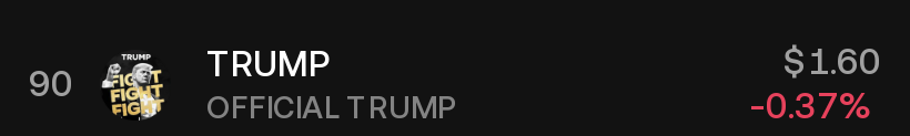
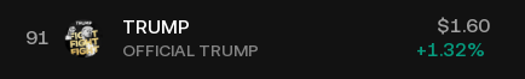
[29,62,73,104] 90 -> [25,26,50,48] 91
[750,84,872,126] -0.37% -> [416,38,485,60] +1.32%

